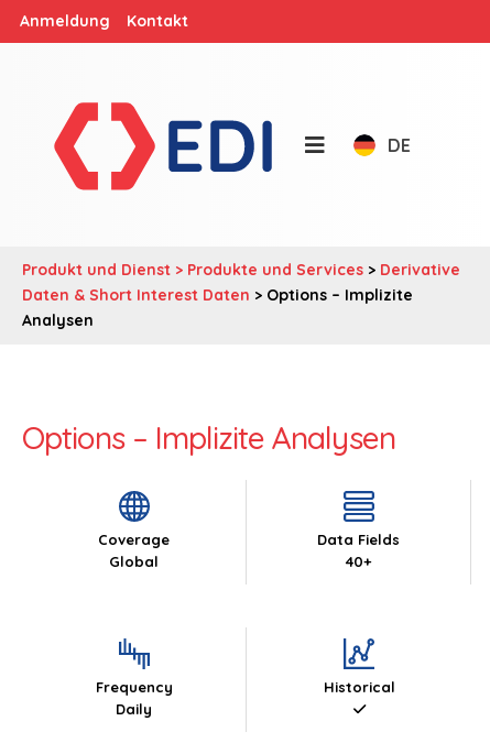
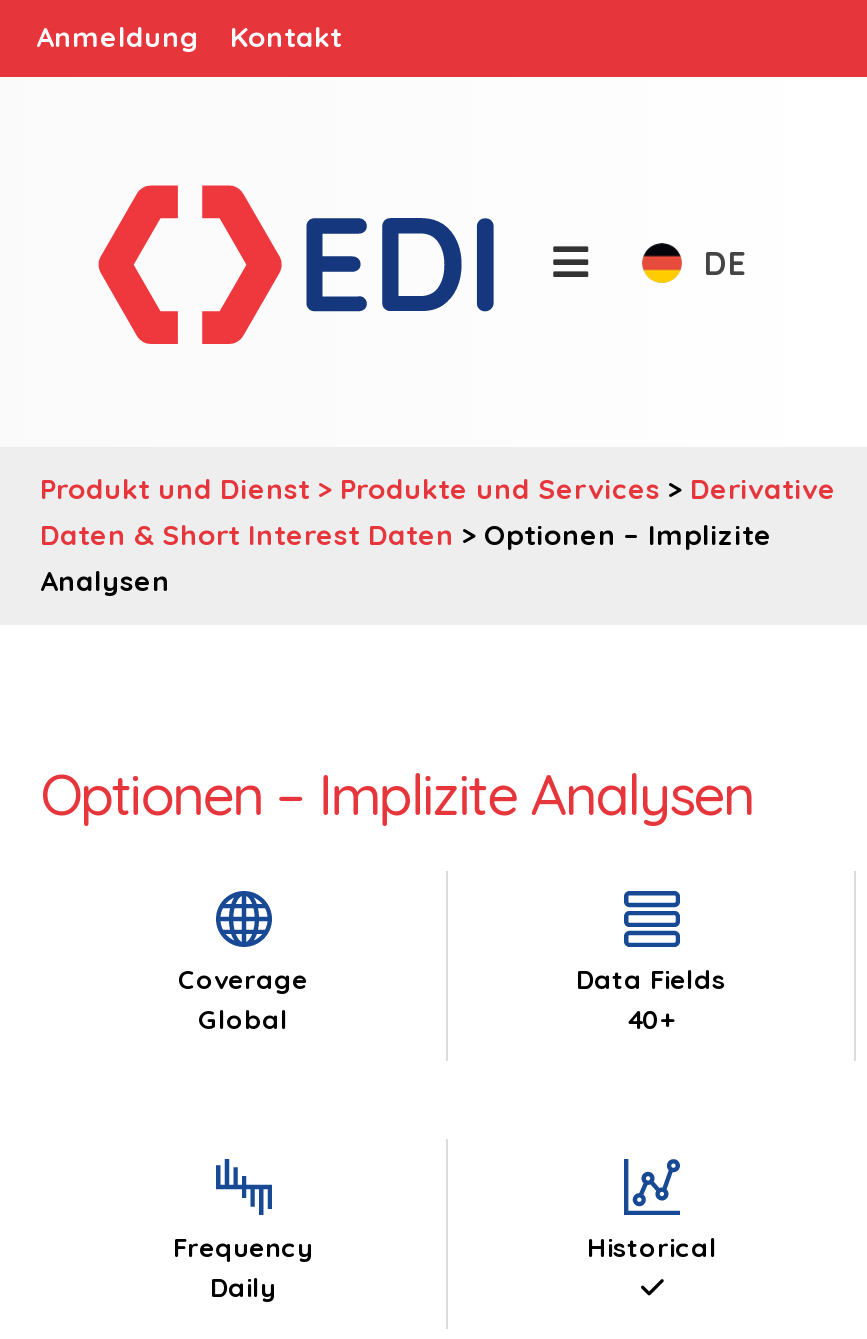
[22,285,413,305] Daten & Short Interest Daten > Options – Implizite -> [40,517,772,553] Daten & Short Interest Daten > Optionen – Implizite
[22,418,395,457] Options – Implizite Analysen -> [40,759,753,829] Optionen – Implizite Analysen

